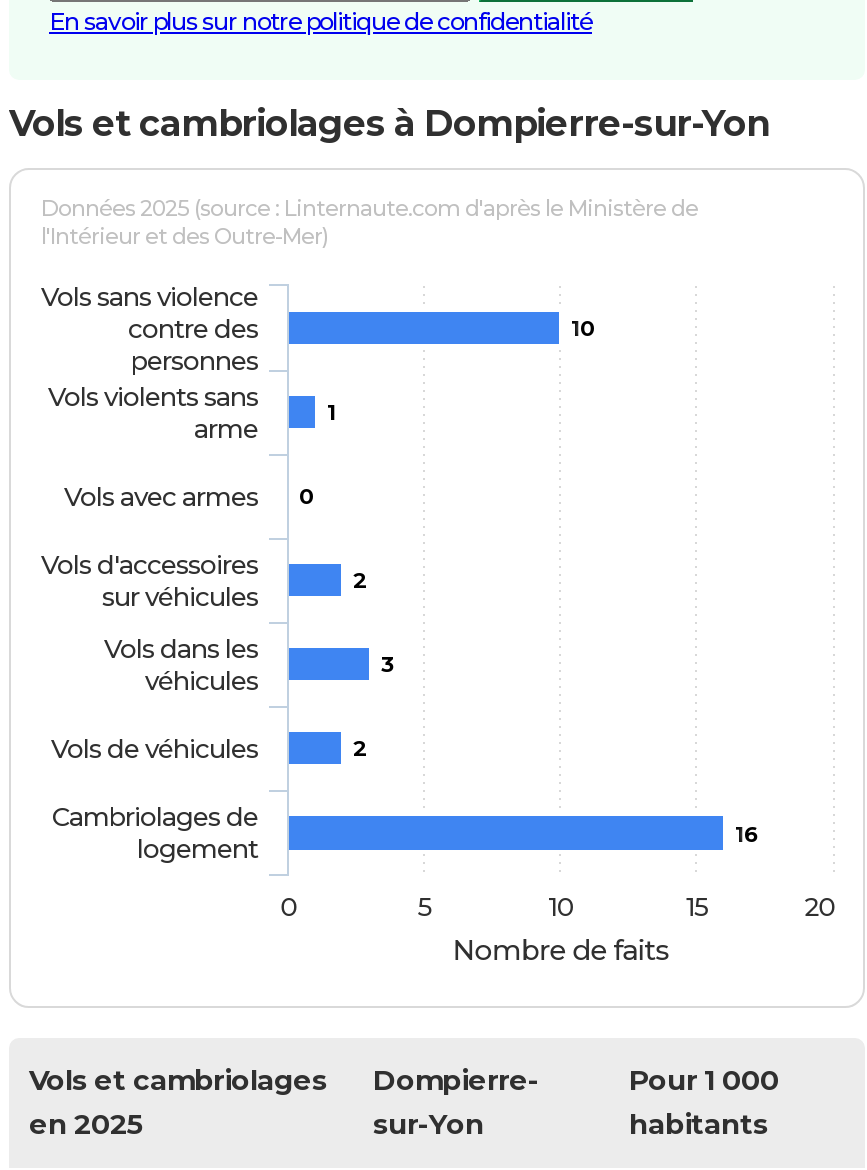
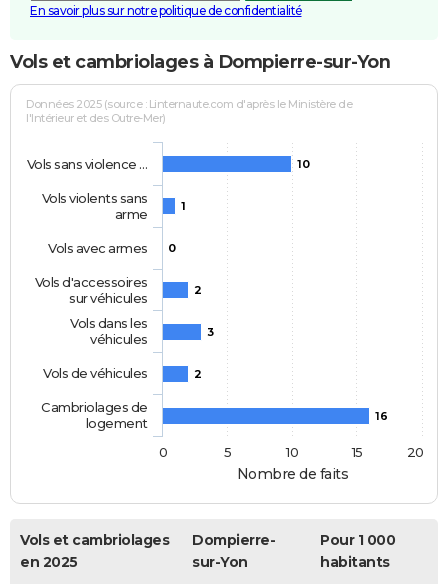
[41,281,259,377] Vols sans violence | contre des | personnes -> [26,156,148,172] Vols sans violence …

